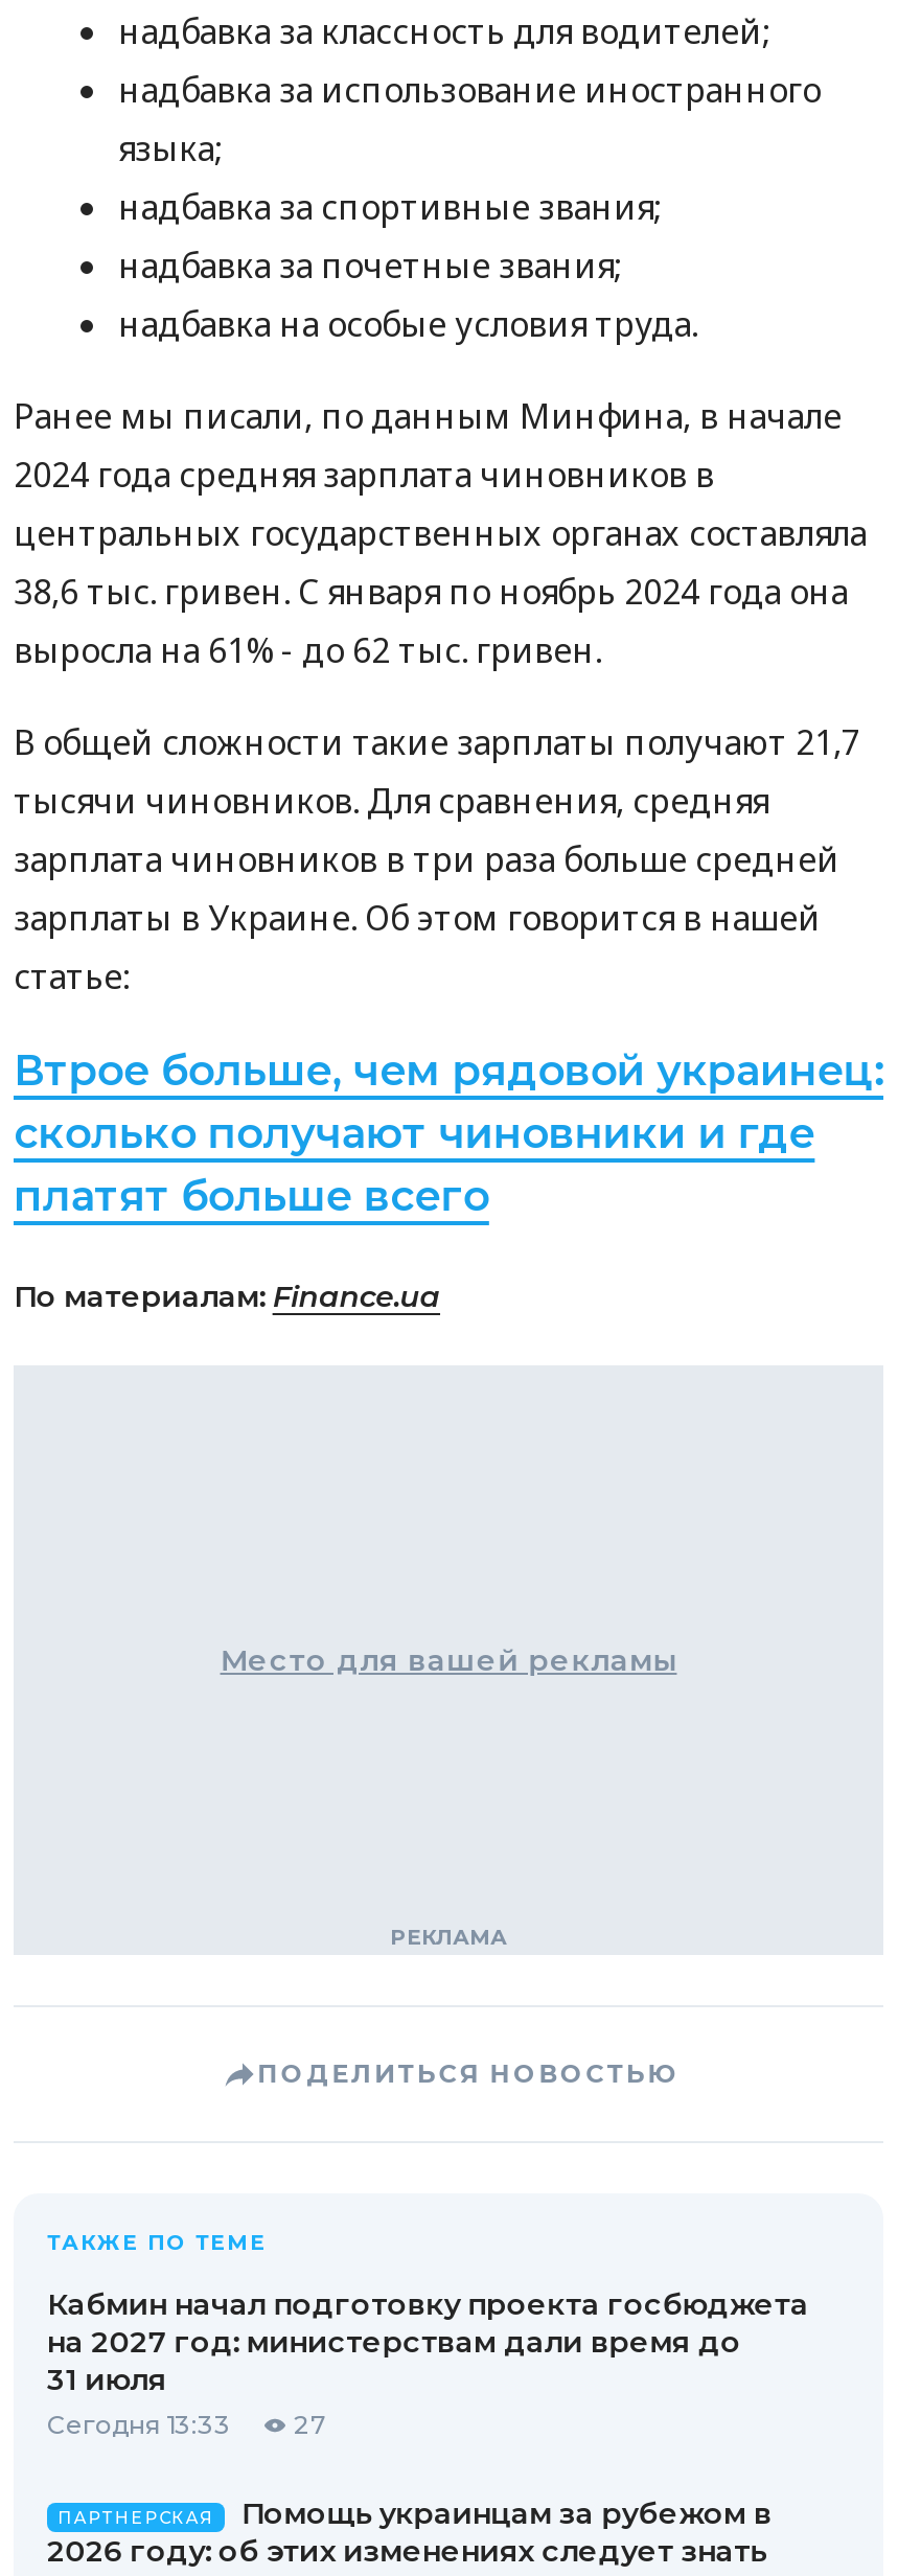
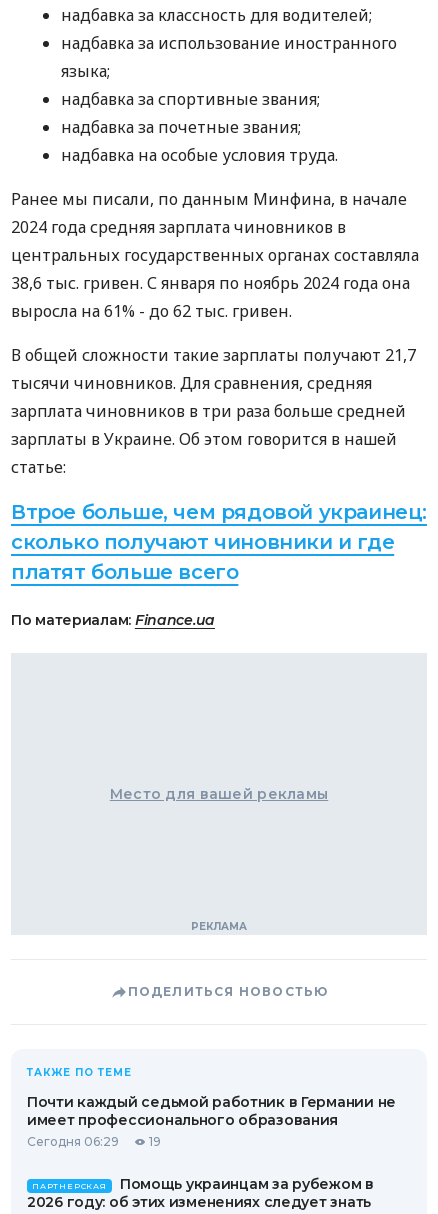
[47,2286,809,2441] Кабмин начал подготовку проекта госбюджета | на 2027 год: министерствам дали время до | 31 июля | Сегодня 13:33 | 27 -> [27,1093,396,1149] Почти каждый седьмой работник в Германии не | имеет профессионального образования | Сегодня 06:29 | 19

